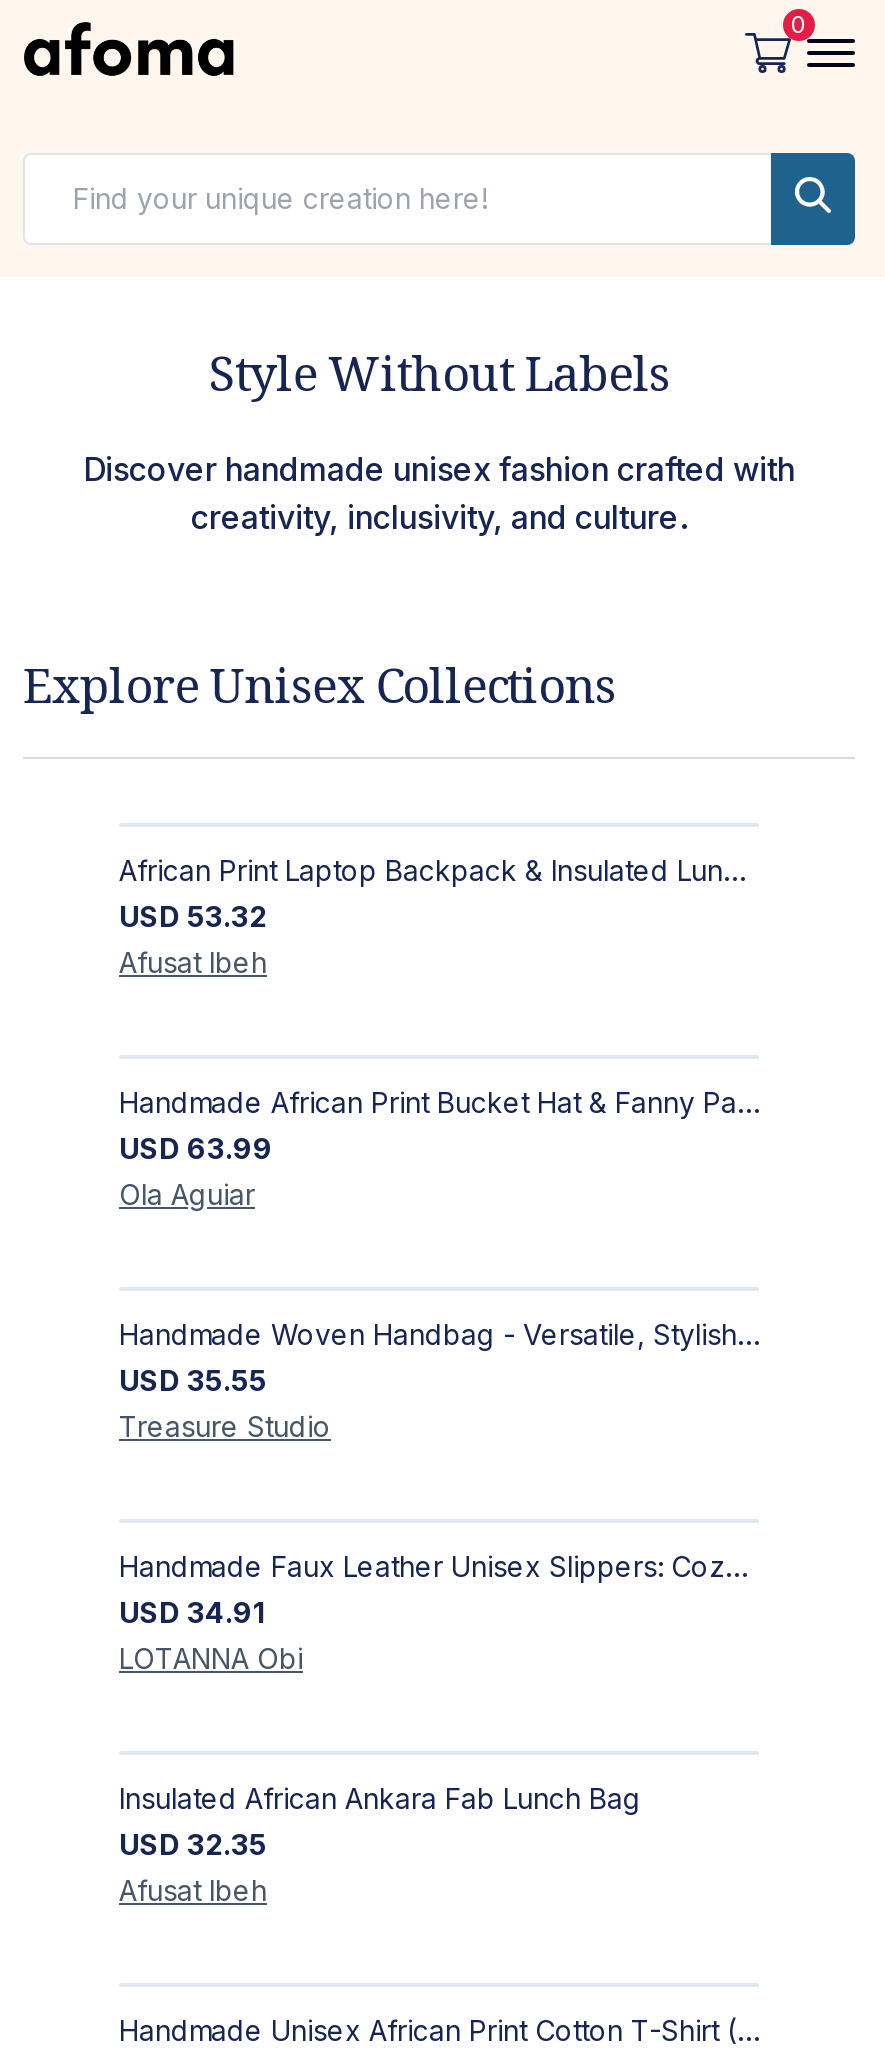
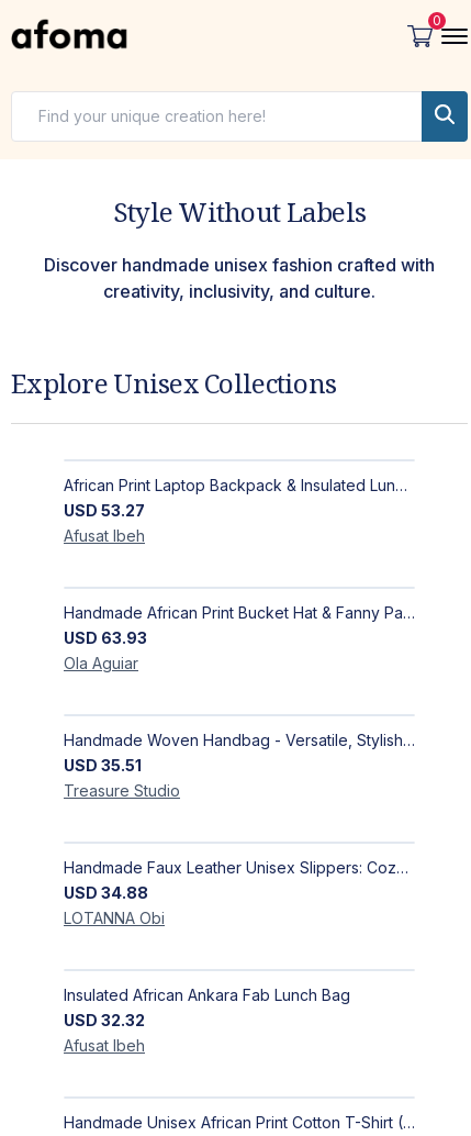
[119,900,267,934] USD 53.32 -> [64,502,145,520] USD 53.27
[119,1132,273,1166] USD 63.99 -> [64,629,147,648] USD 63.93
[119,1364,267,1398] USD 35.55 -> [64,756,142,775] USD 35.51
[119,1596,265,1630] USD 34.91 -> [64,884,148,903] USD 34.88
[119,1828,267,1862] USD 32.35 -> [64,1011,145,1030] USD 32.32

